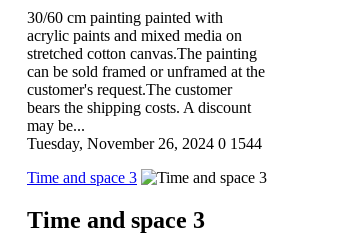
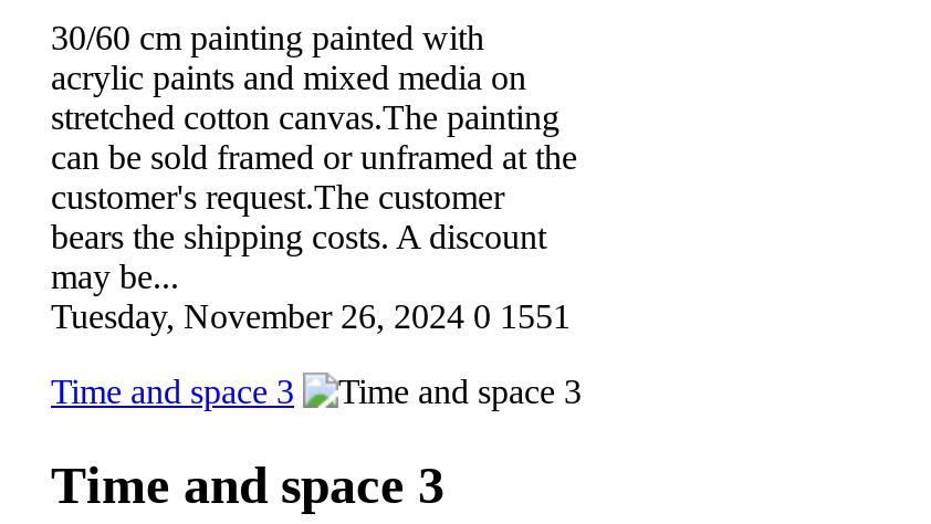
[27,135,262,152] Tuesday, November 26, 2024 0 1544 -> [51,297,571,335] Tuesday, November 26, 2024 0 1551

